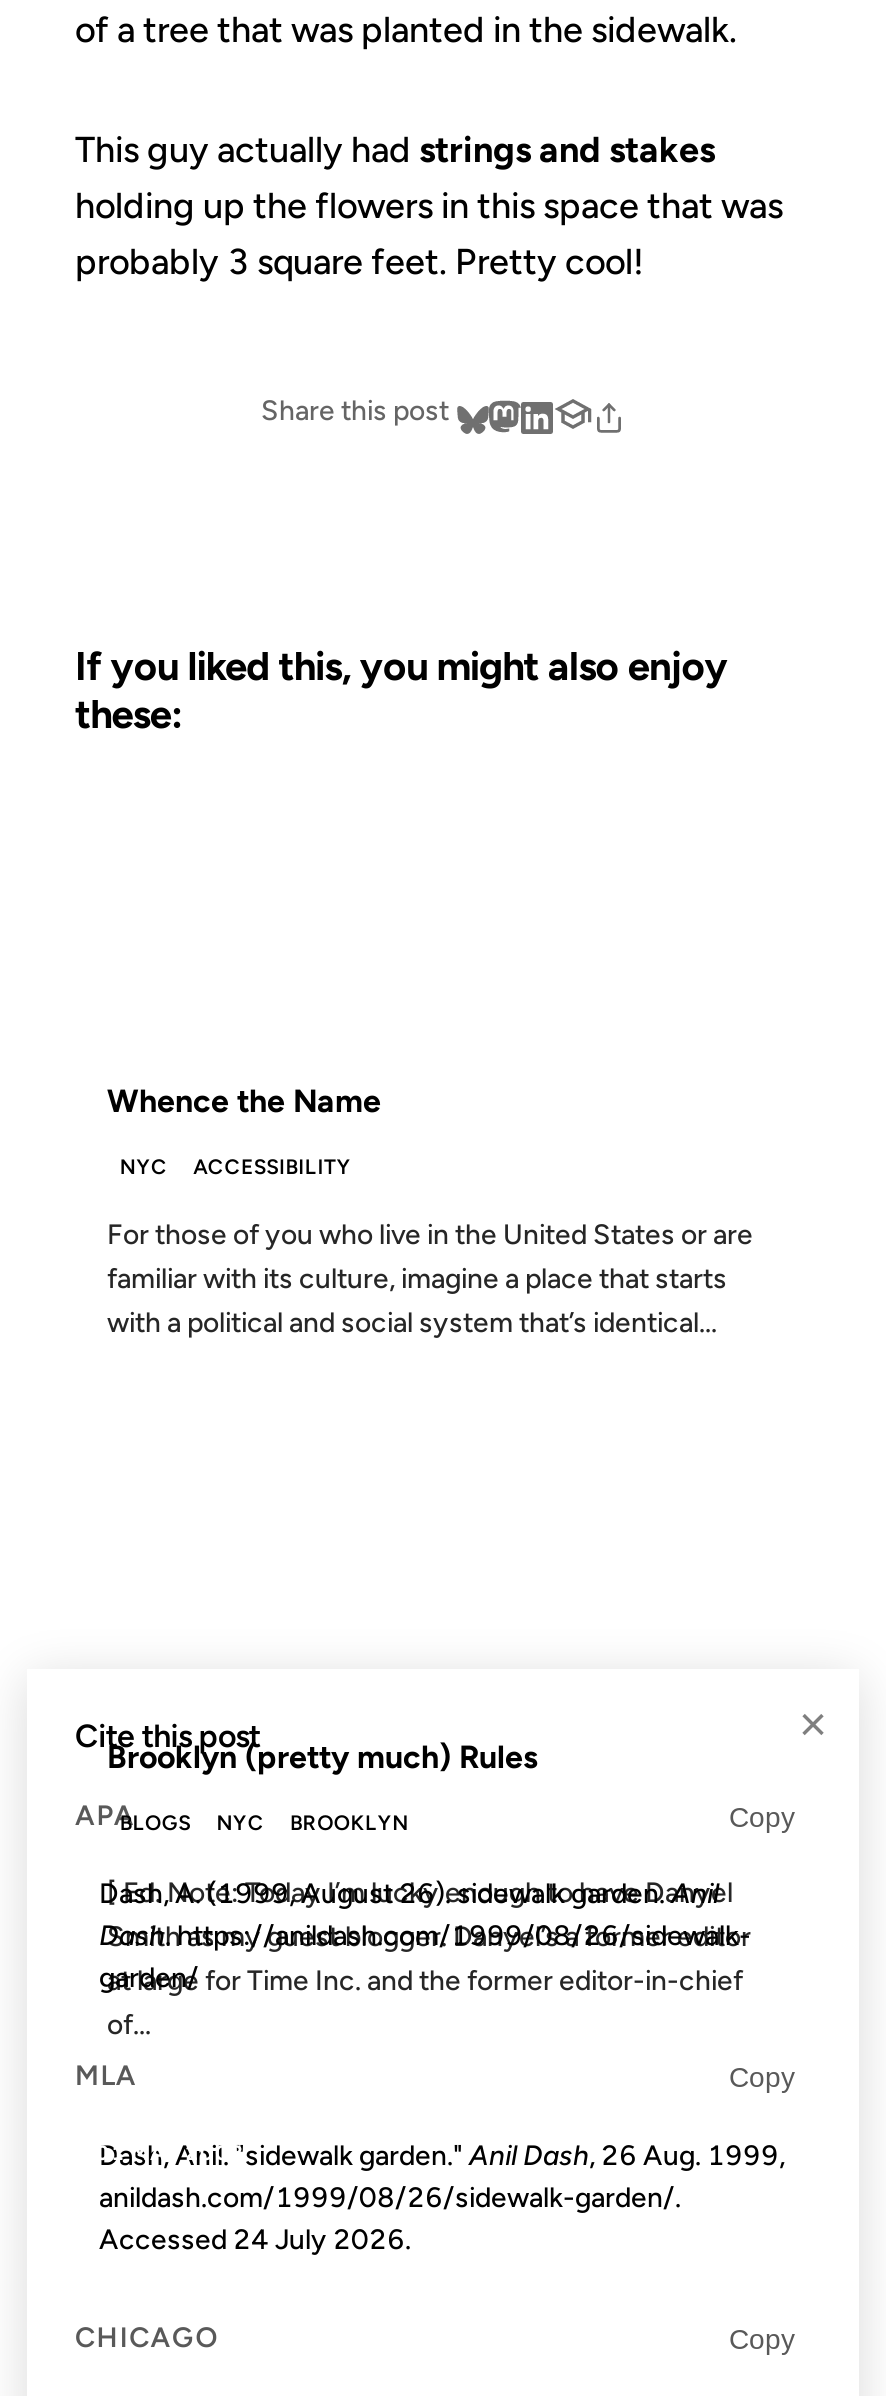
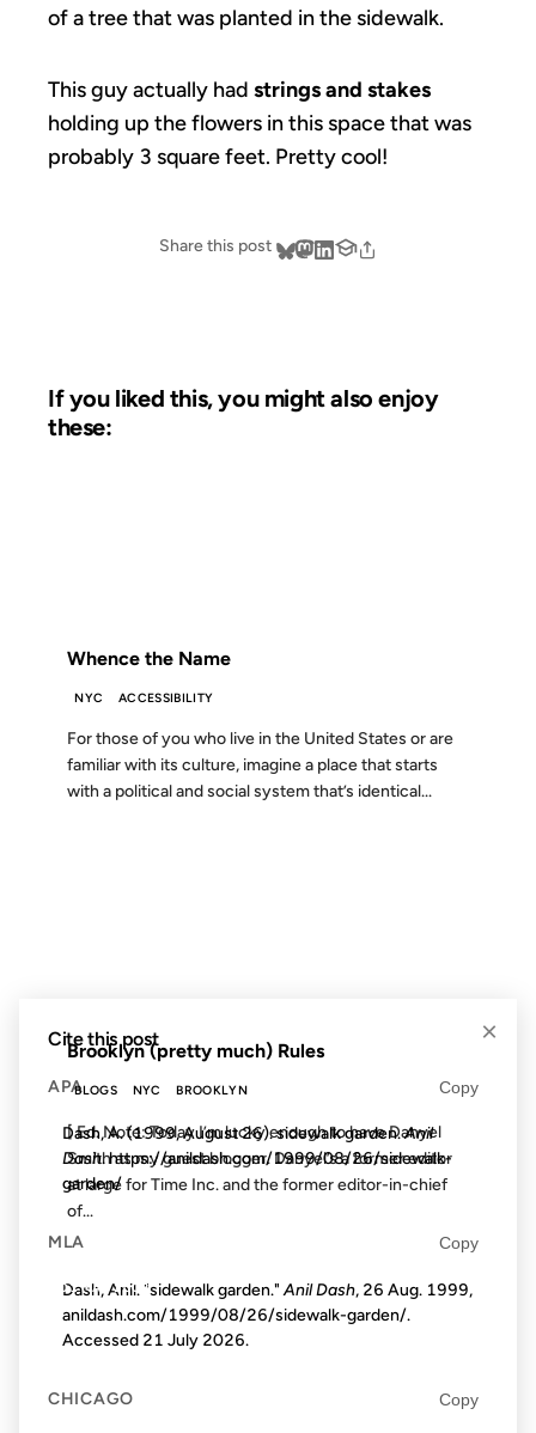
[99,2223,411,2257] Accessed 24 July 2026. -> [62,1329,249,1350] Accessed 21 July 2026.

